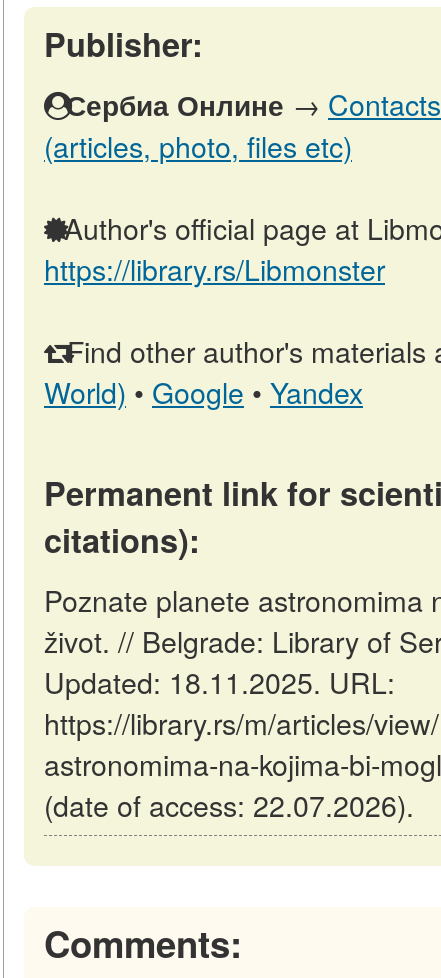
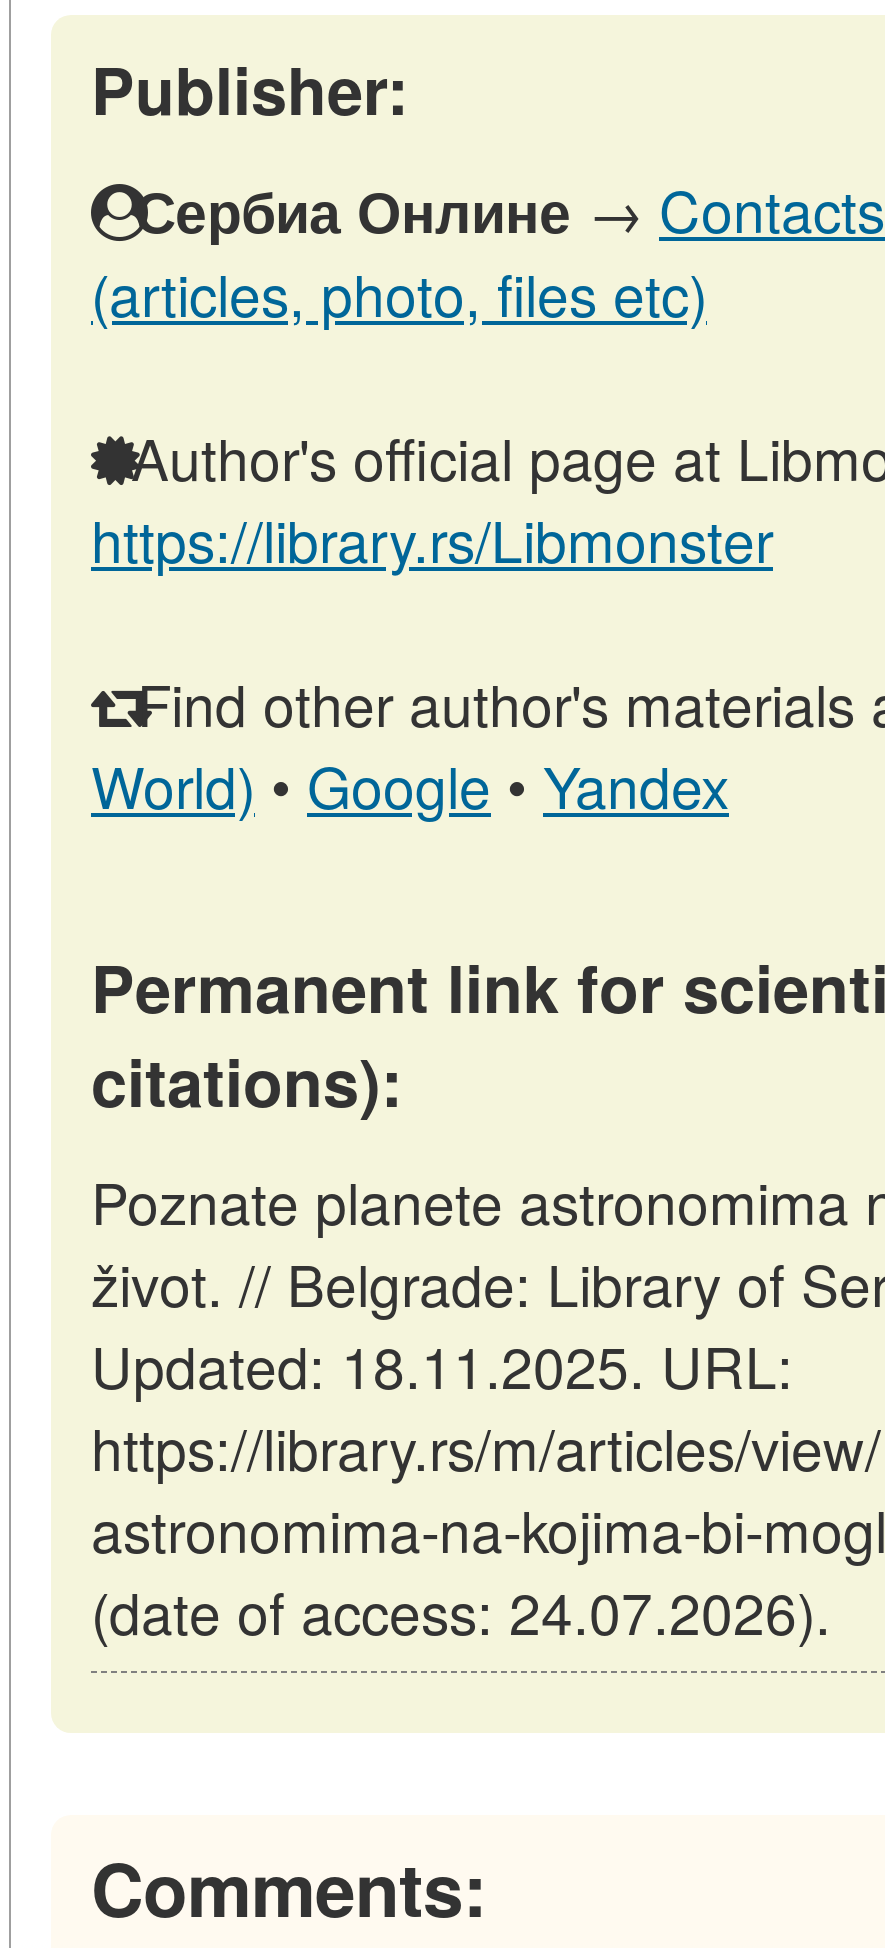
[44,784,414,825] (date of access: 22.07.2026). -> [91,1569,831,1651] (date of access: 24.07.2026).

